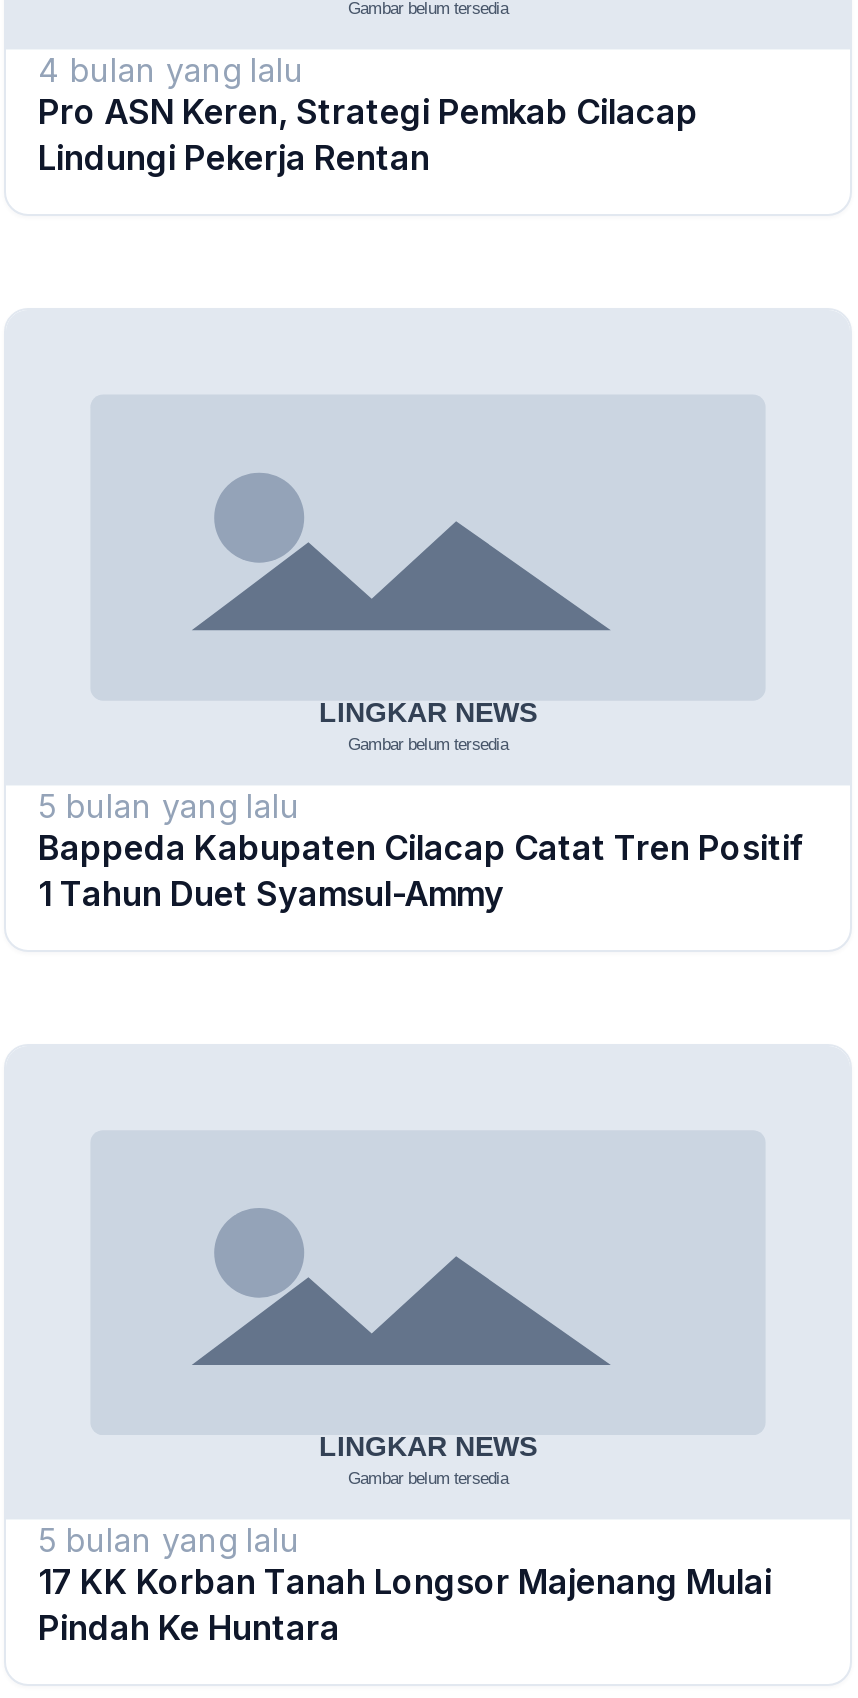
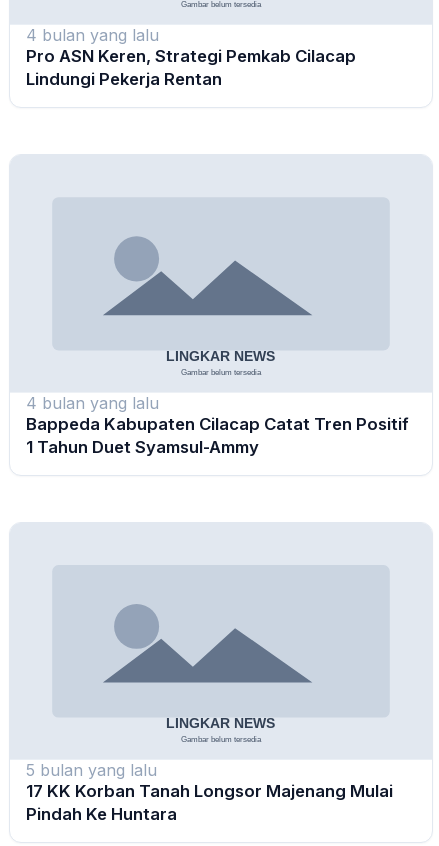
[38,785,300,825] 5 bulan yang lalu -> [26,393,159,413] 4 bulan yang lalu

